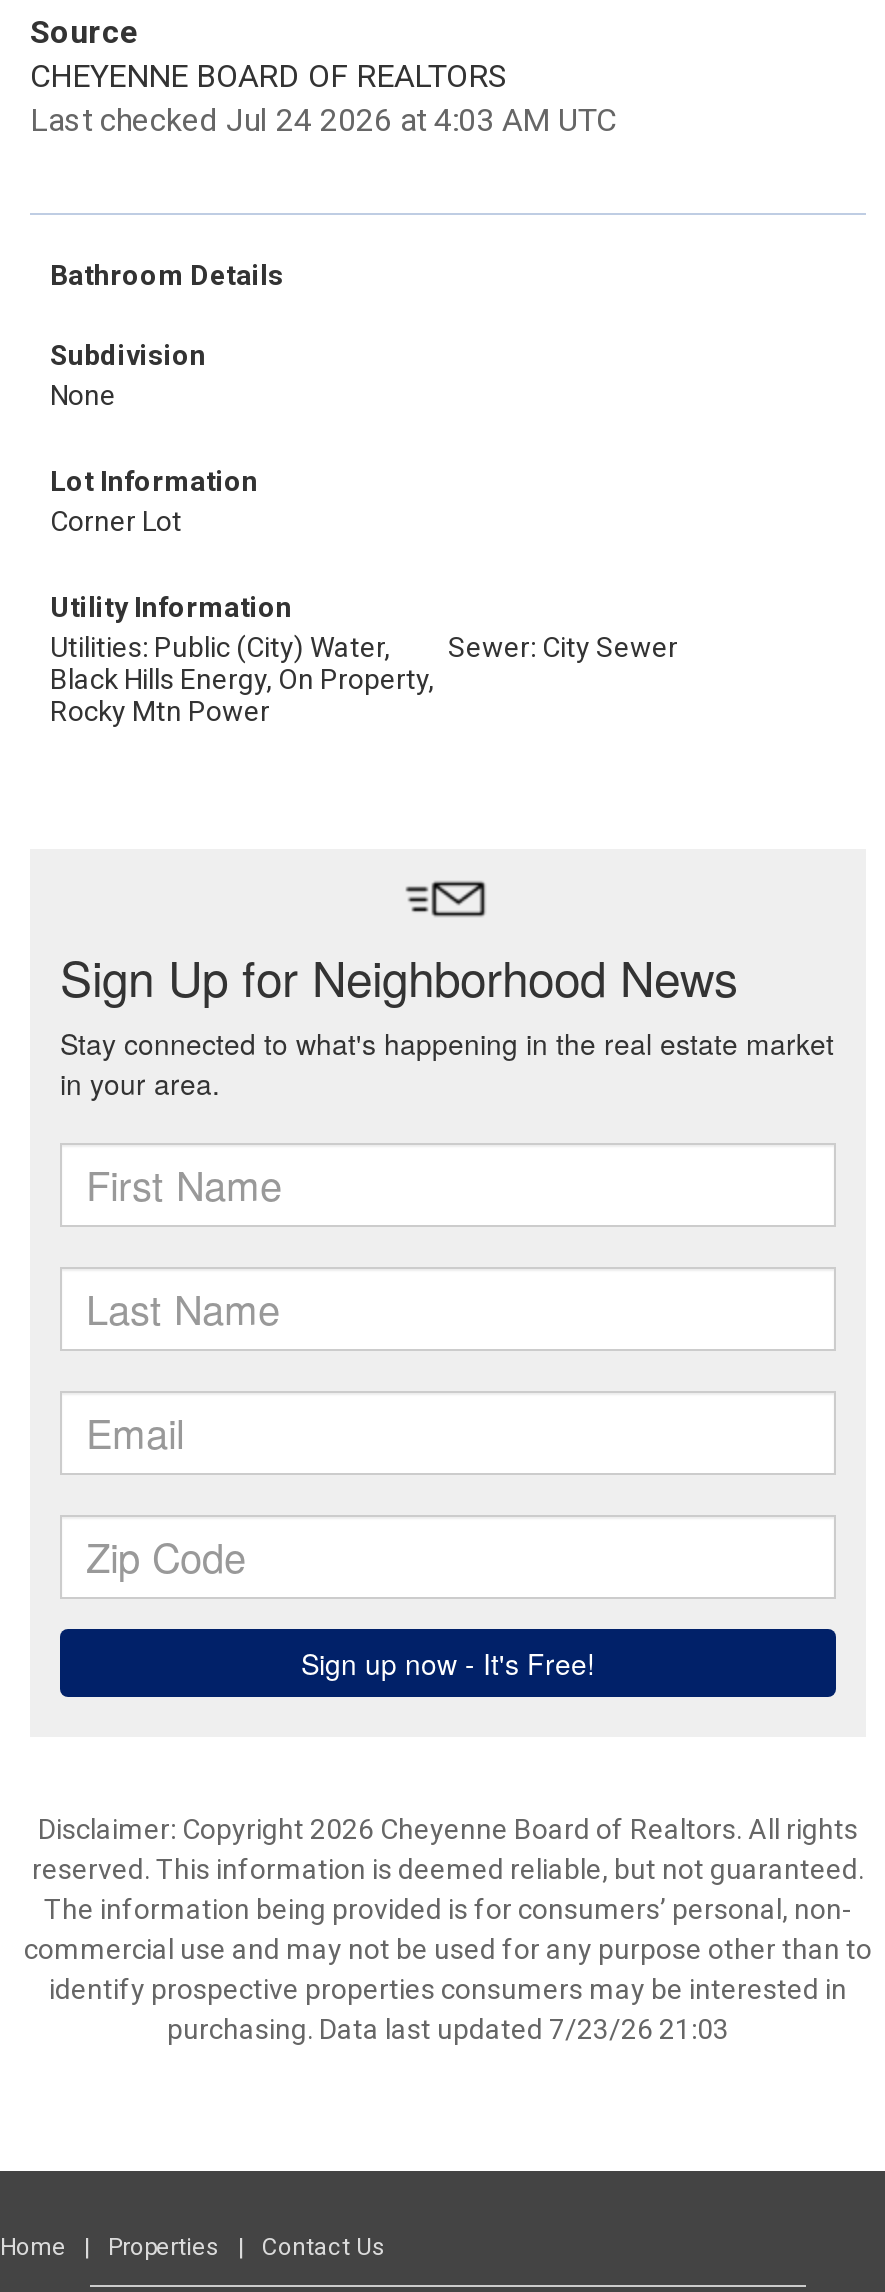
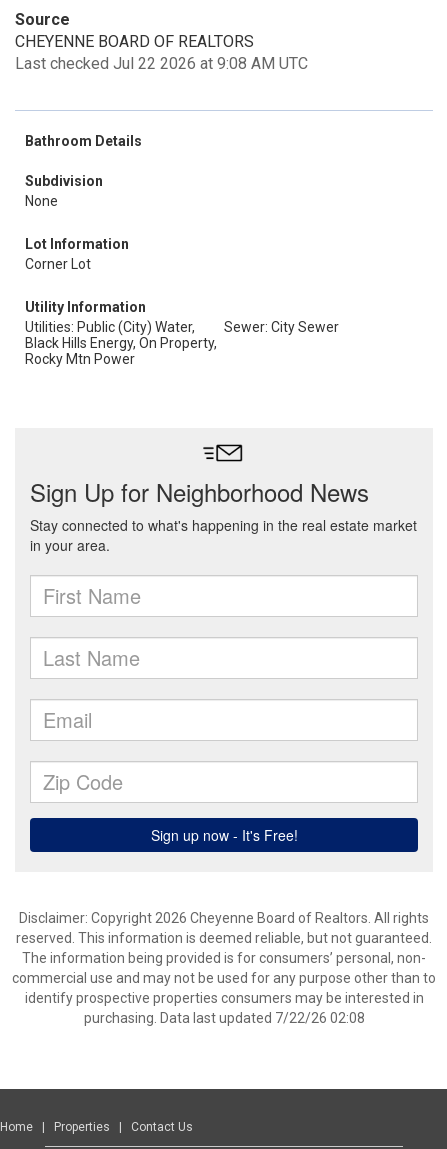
[30,101,616,139] Last checked Jul 24 2026 at 4:03 AM UTC -> [15,54,308,73] Last checked Jul 22 2026 at 9:08 AM UTC
[167,2013,729,2045] purchasing. Data last updated 7/23/26 21:03 -> [83,1010,364,1026] purchasing. Data last updated 7/22/26 02:08

